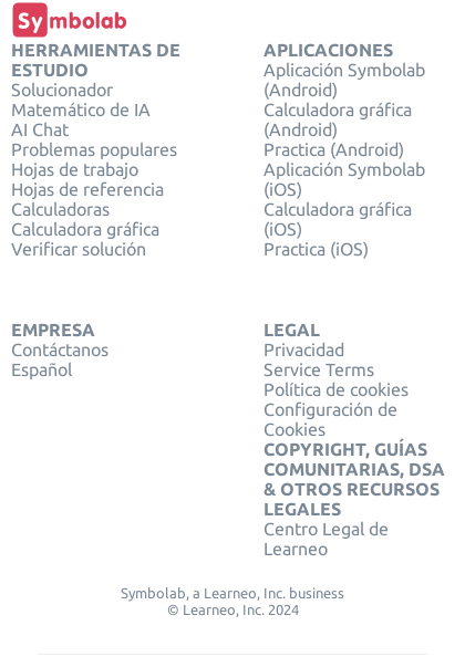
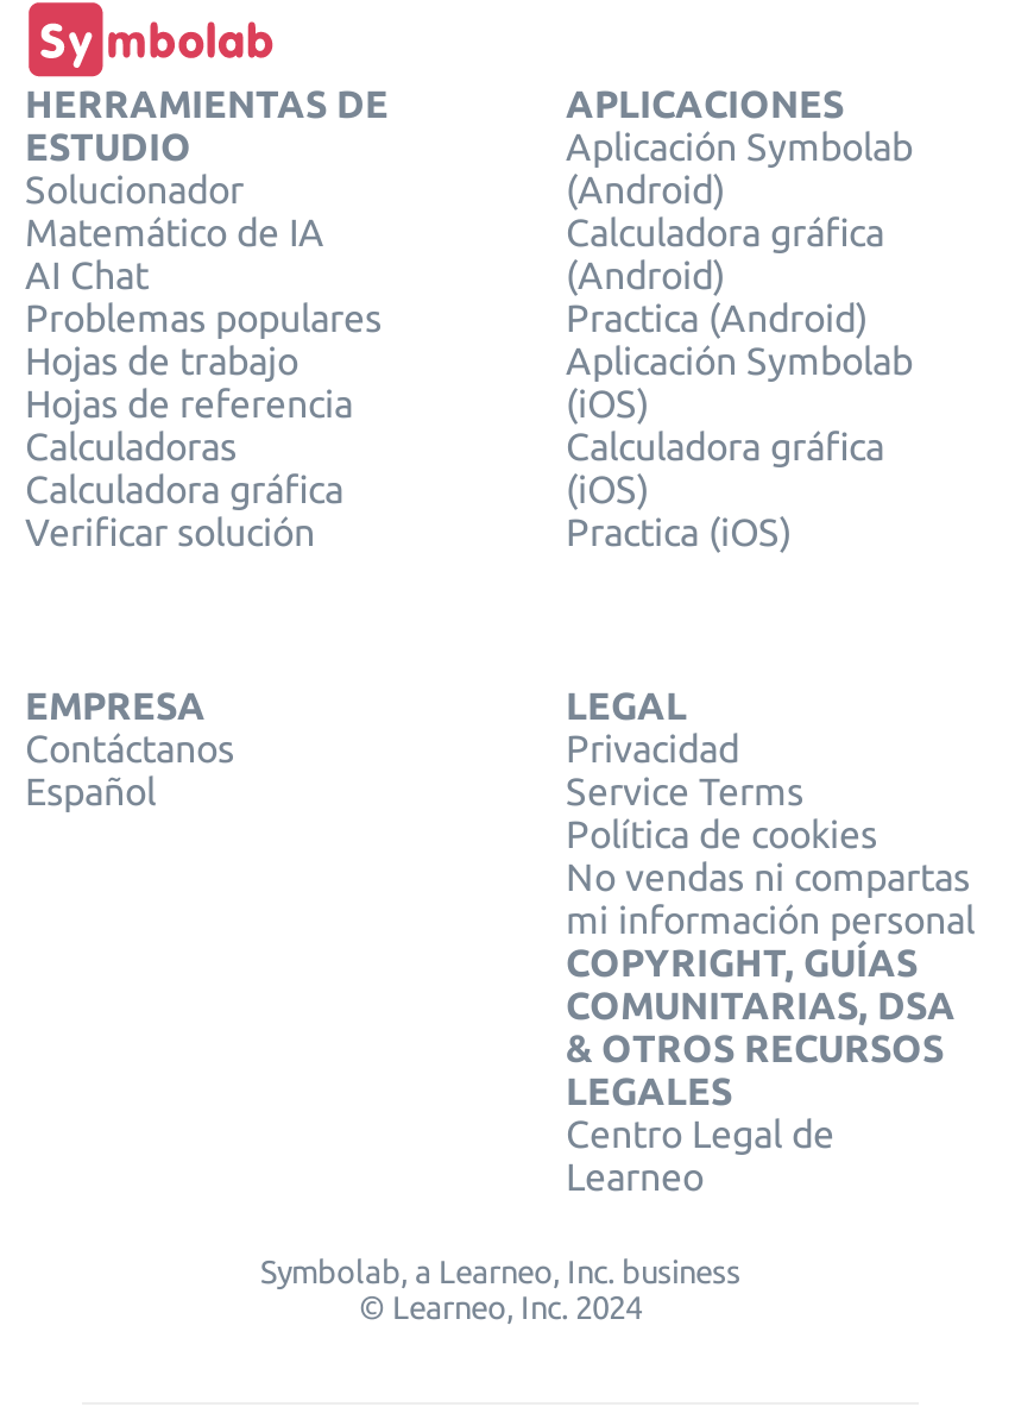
[263,400,397,440] Configuración de | Cookies -> [566,856,975,942] No vendas ni compartas | mi información personal

